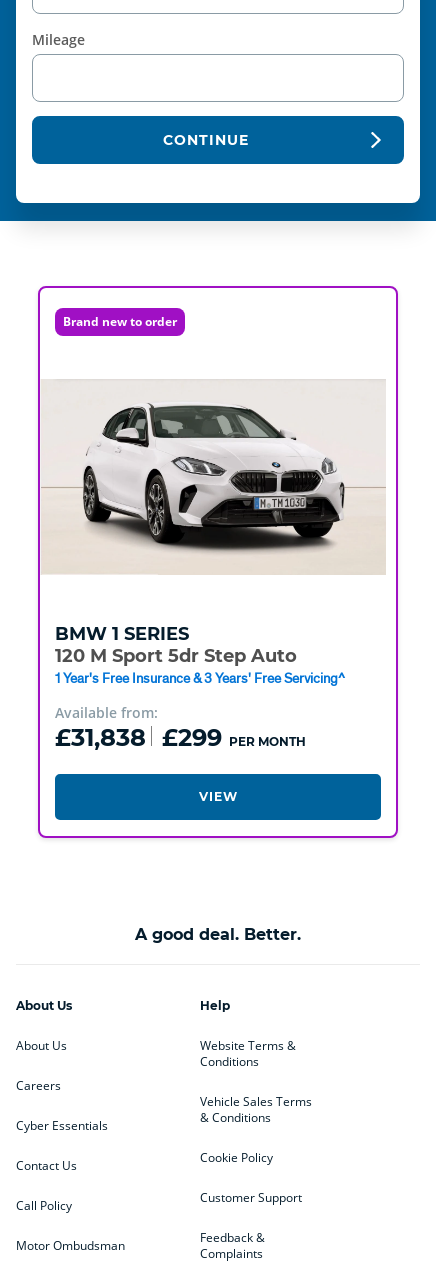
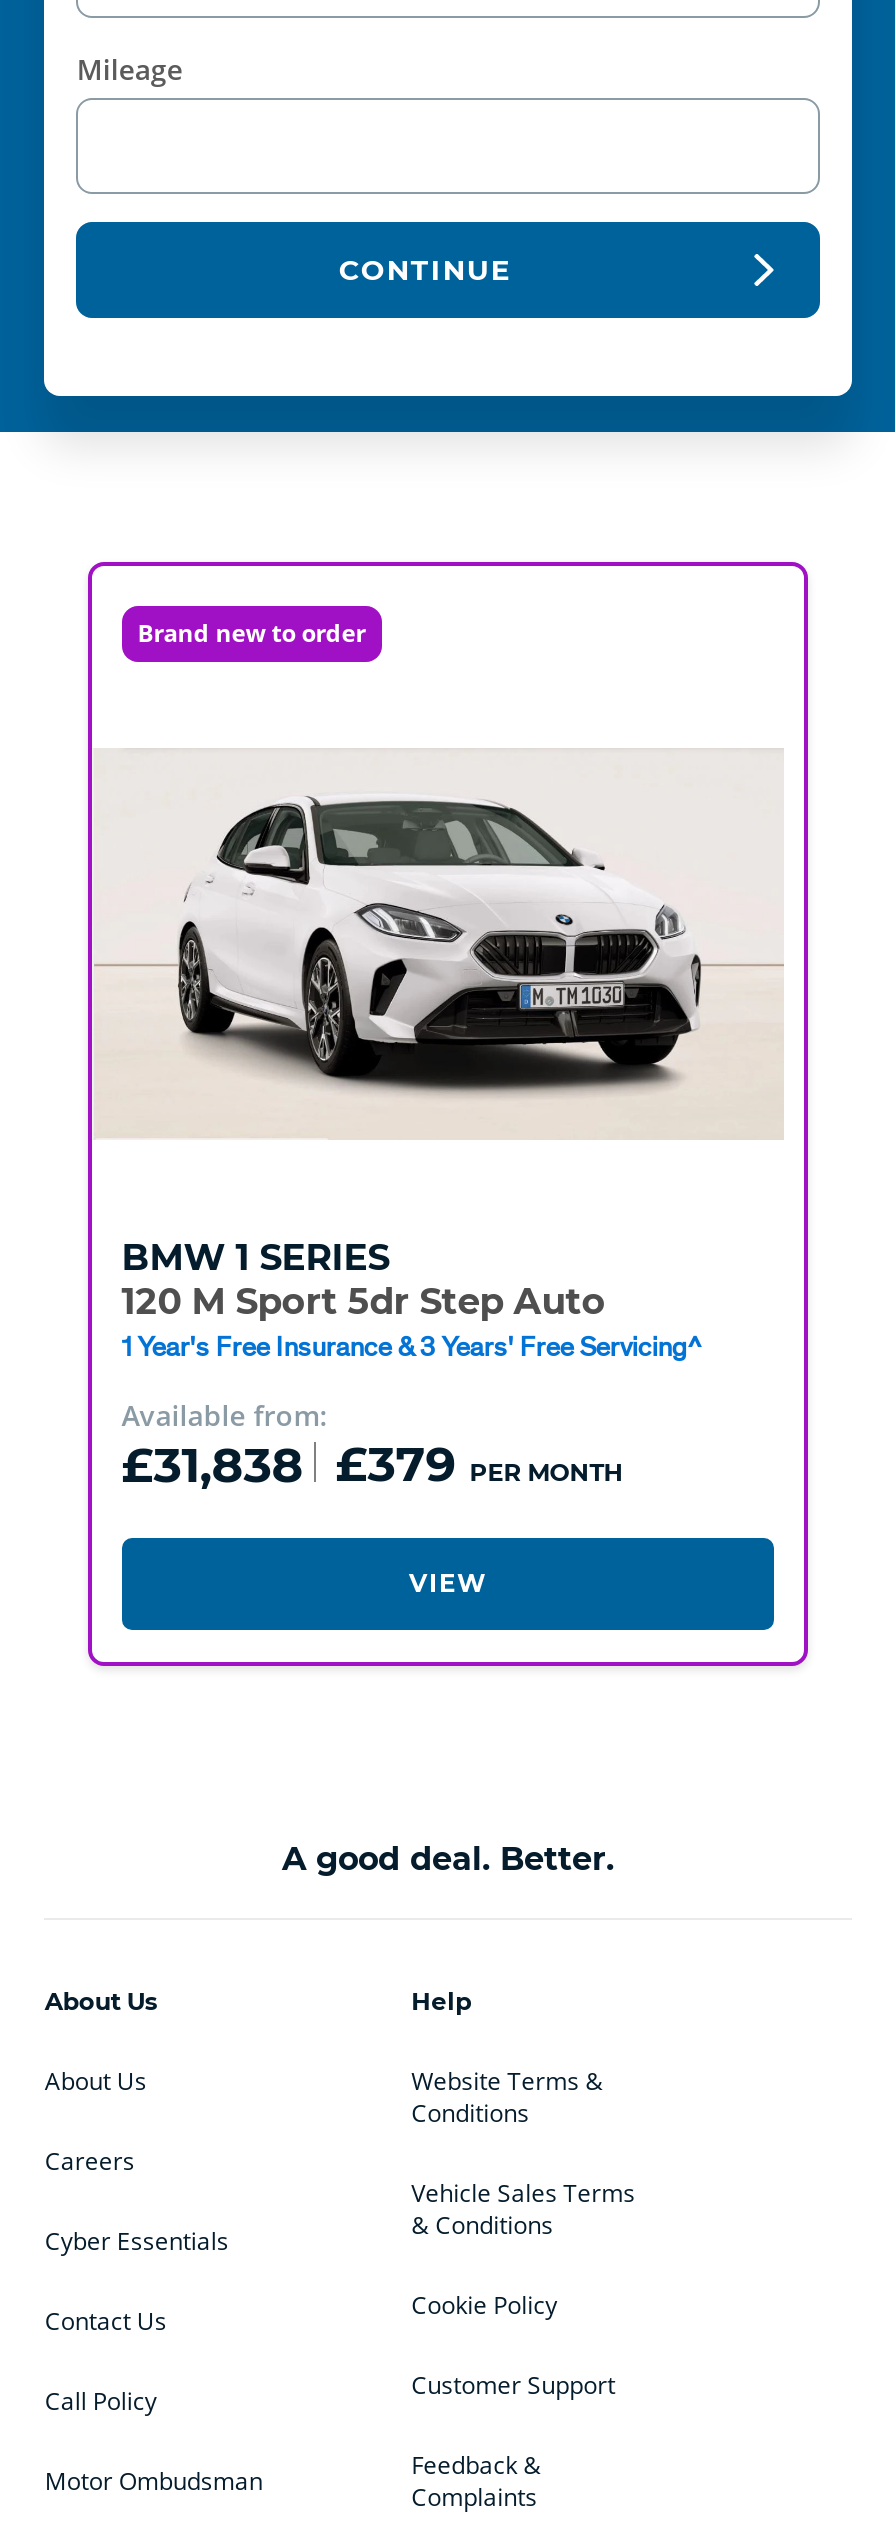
[55,723,306,752] £31,838 £299 PER MONTH -> [122,1436,624,1494] £31,838 £379 PER MONTH

